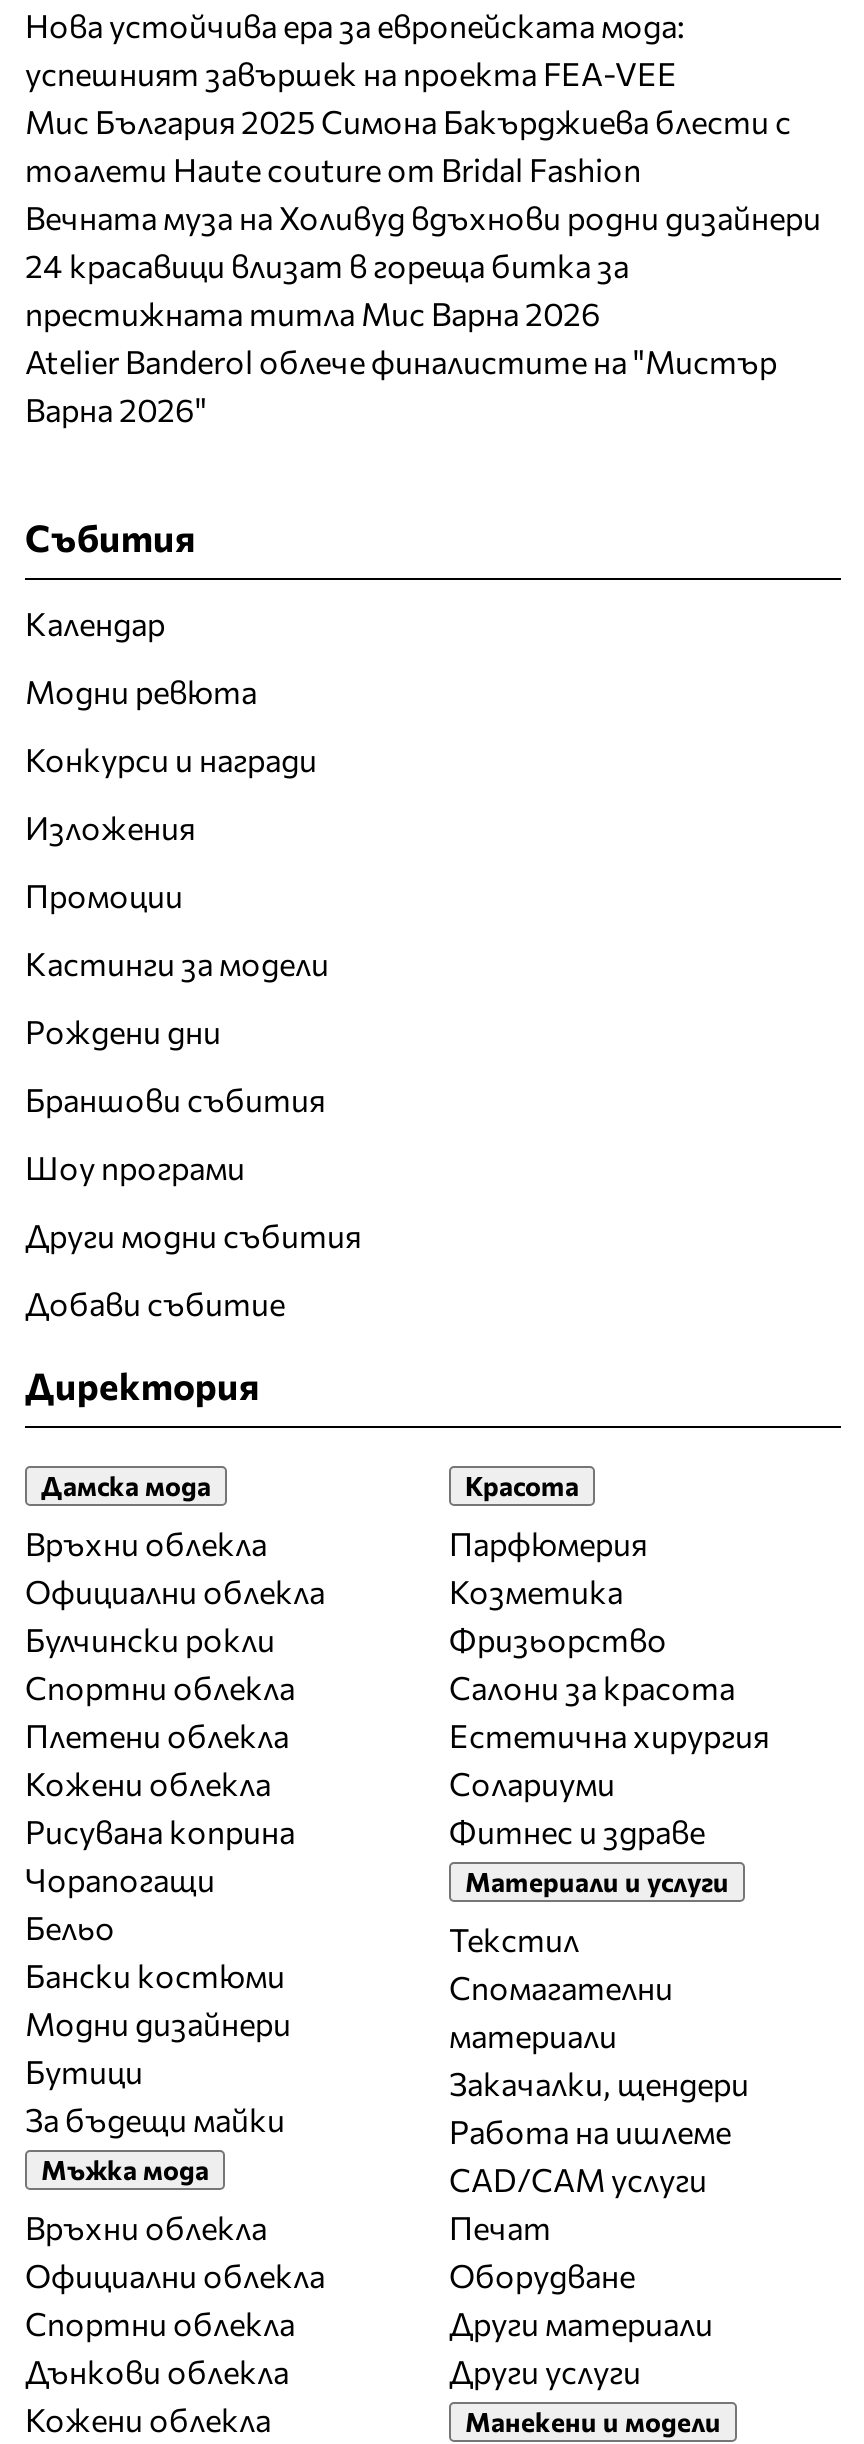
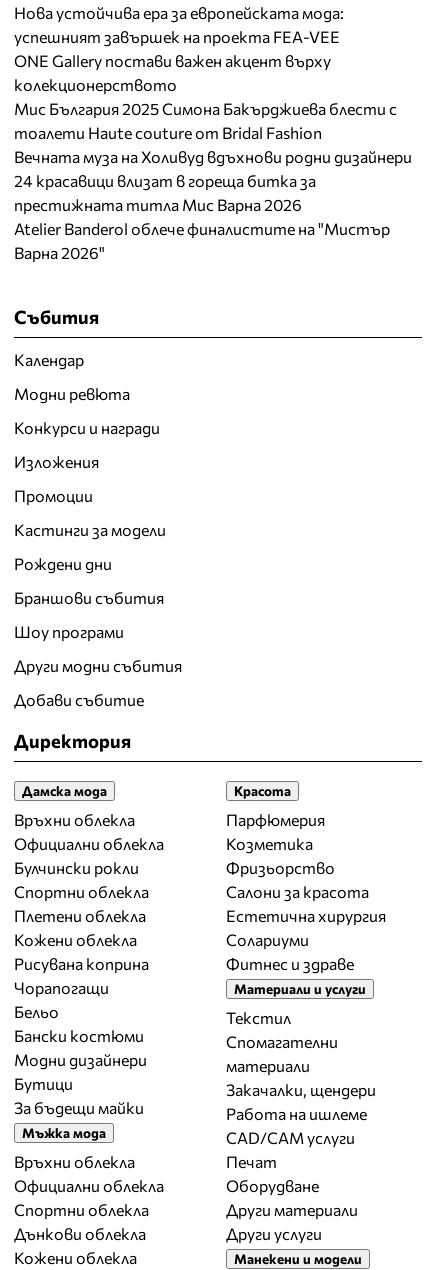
none -> [14,51,331,94] ONE Gallery постави важен акцент върху | колекционерството

